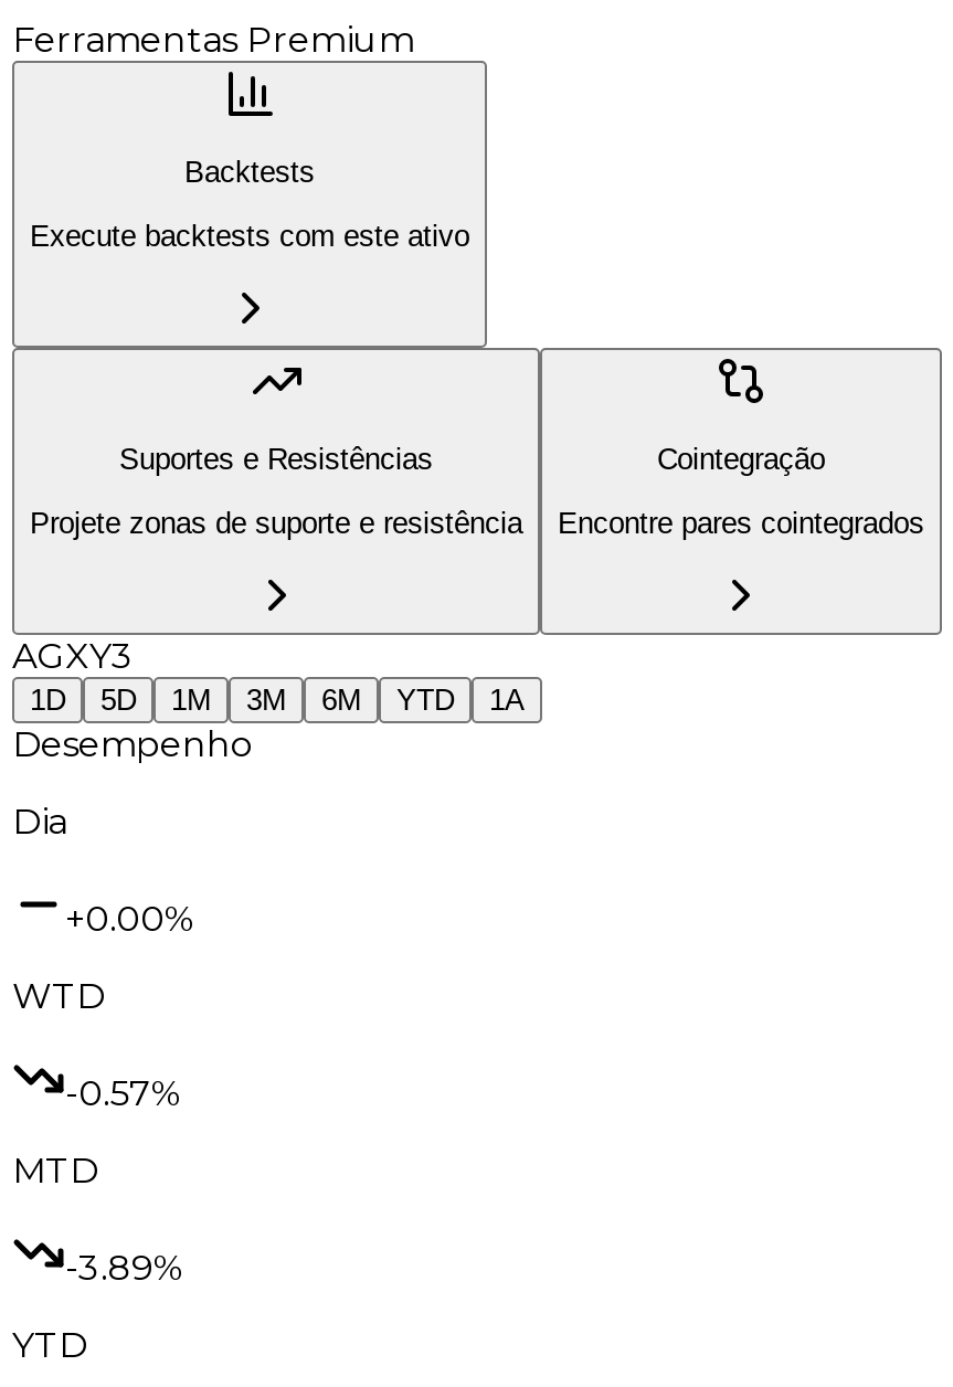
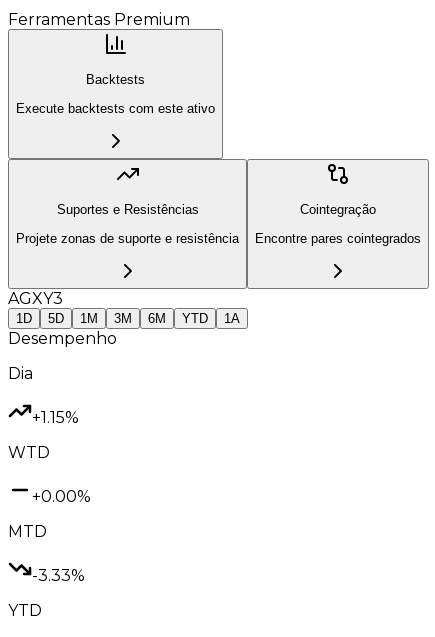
[65,897,195,939] +0.00% -> [32,408,79,427] +1.15%
[65,1072,182,1114] -0.57% -> [32,487,91,506] +0.00%
[65,1246,184,1288] -3.89% -> [32,566,85,585] -3.33%

